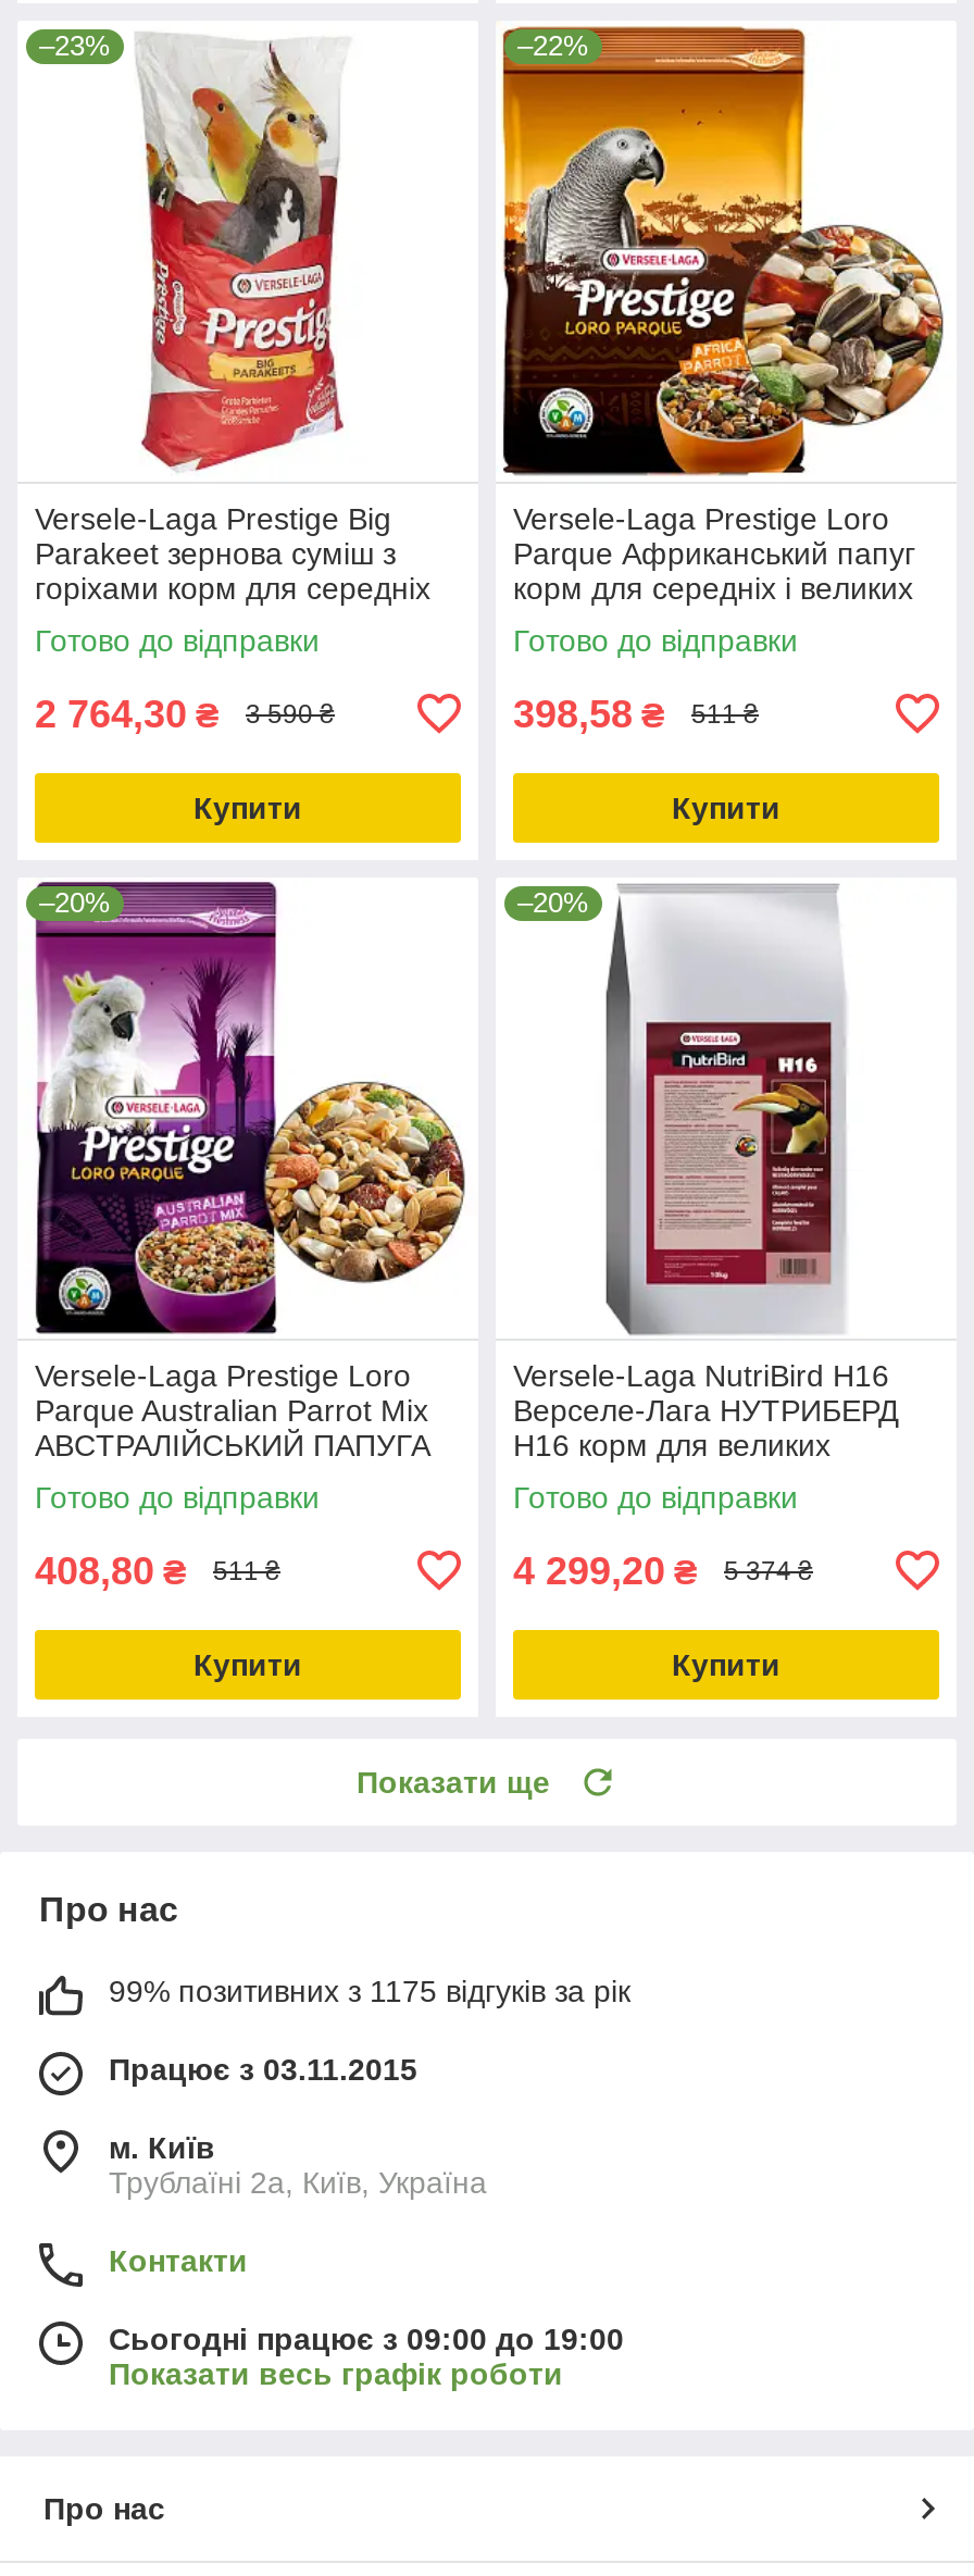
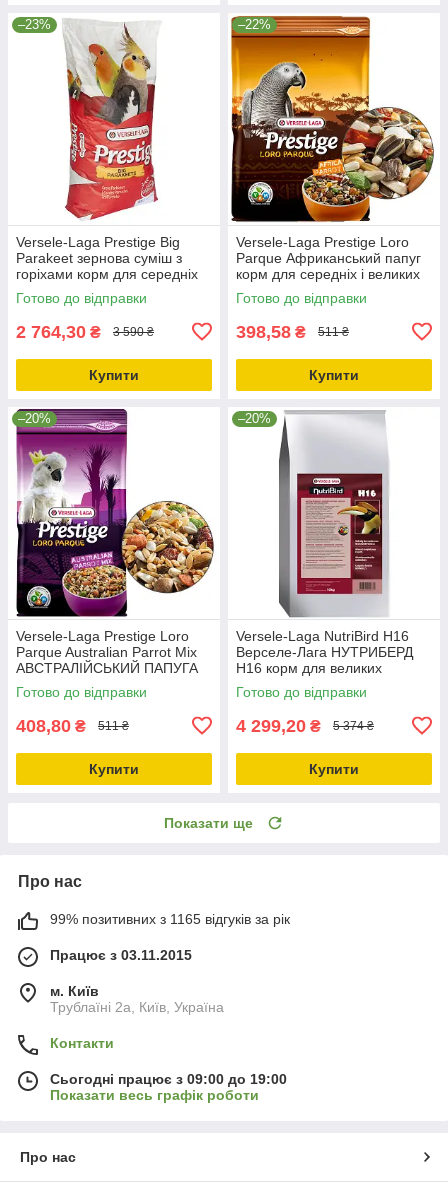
[109,1973,630,2008] 99% позитивних з 1175 відгуків за рік -> [50,911,290,927] 99% позитивних з 1165 відгуків за рік

